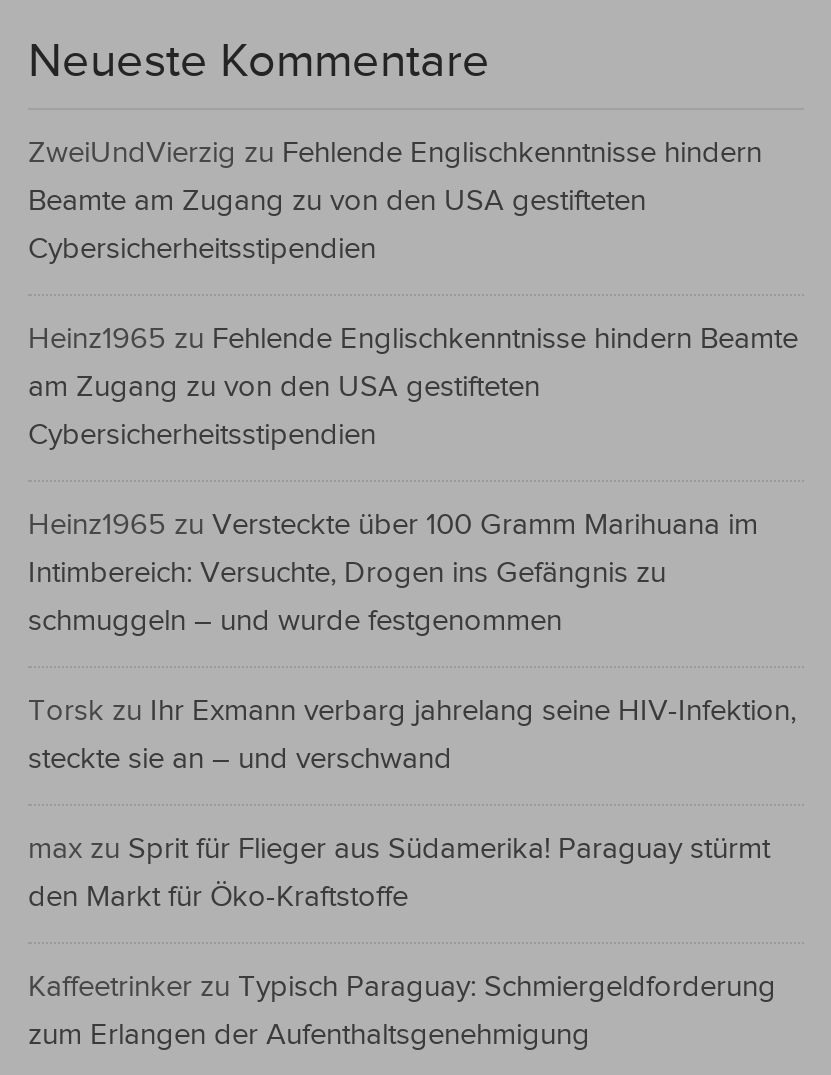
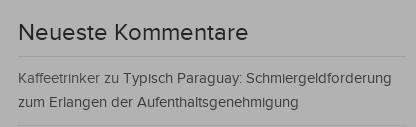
[28,136,798,914] ZweiUndVierzig zu Fehlende Englischkenntnisse hindern | Beamte am Zugang zu von den USA gestifteten | Cybersicherheitsstipendien | Heinz1965 zu Fehlende Englischkenntnisse hindern Beamte | am Zugang zu von den USA gestifteten | Cybersicherheitsstipendien | Heinz1965 zu Versteckte über 100 Gramm Marihuana im | Intimbereich: Versuchte, Drogen ins Gefängnis zu | schmuggeln – und wurde festgenommen | Torsk zu Ihr Exmann verbarg jahrelang seine HIV-Infektion, | steckte sie an – und verschwand | max zu Sprit für Flieger aus Südamerika! Paraguay stürmt | den Markt für Öko-Kraftstoffe -> none

